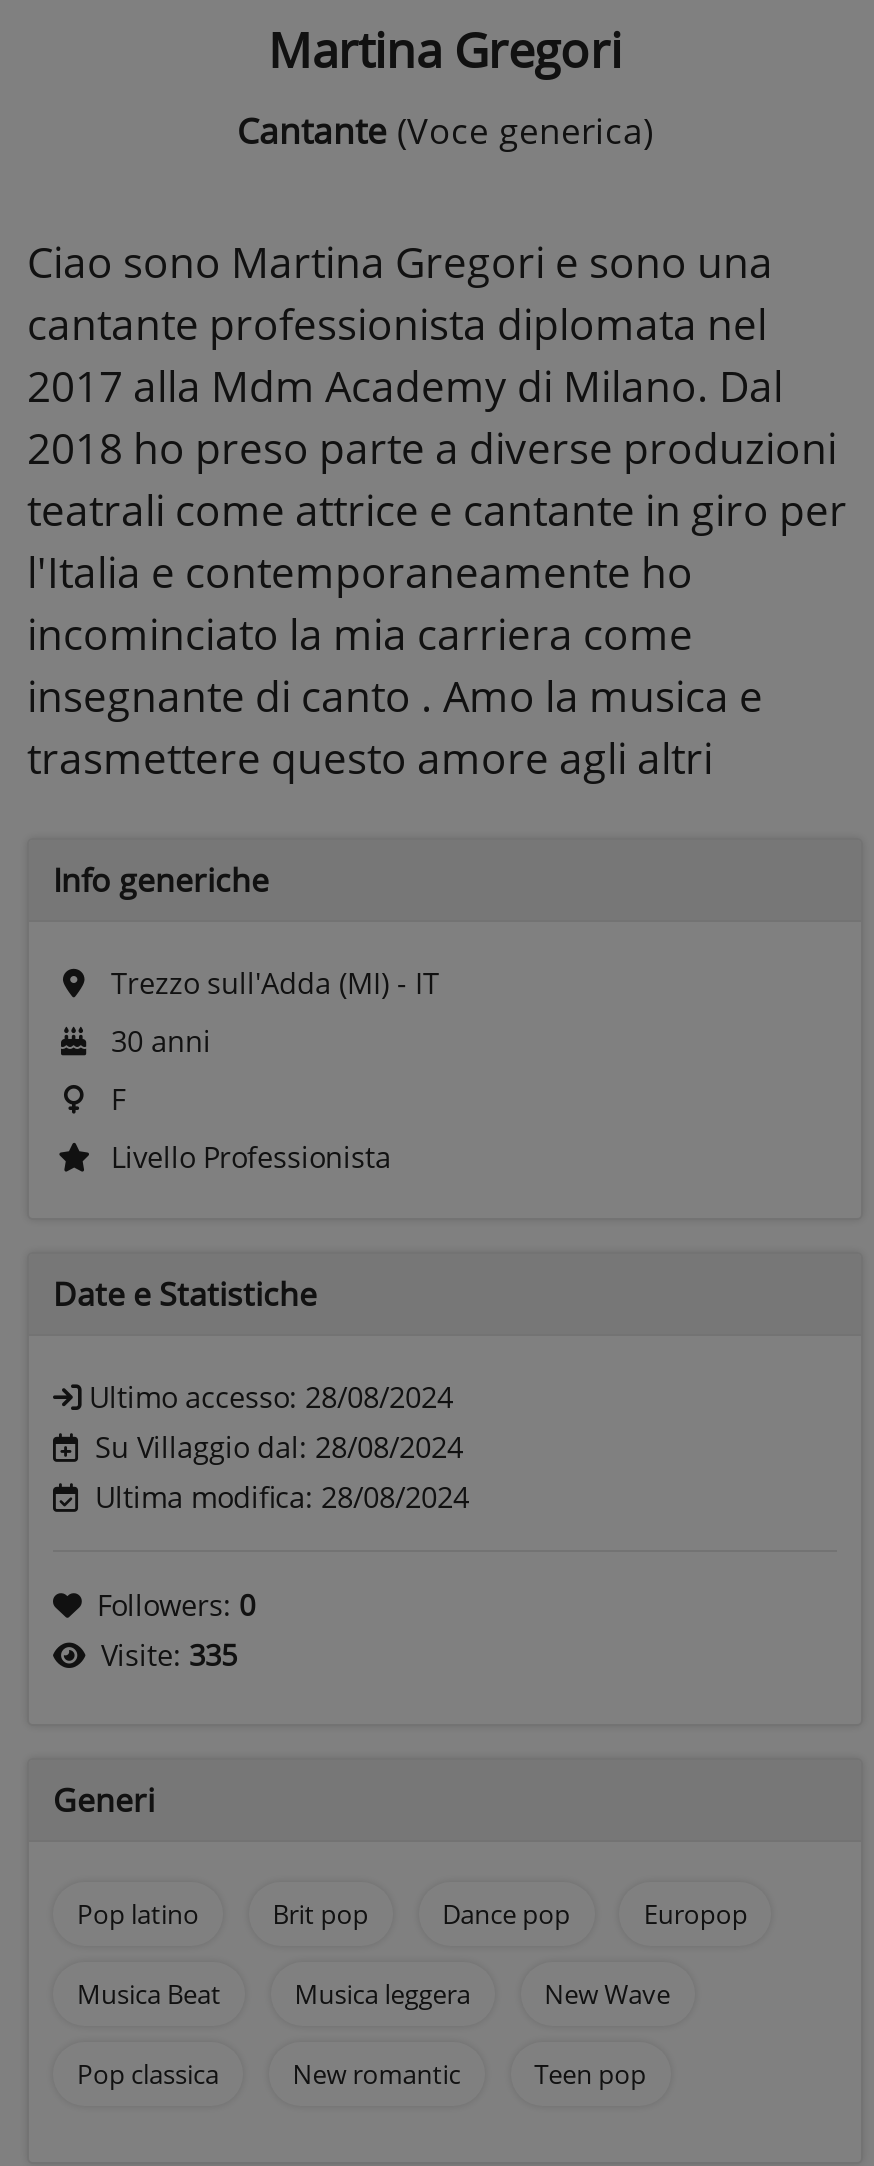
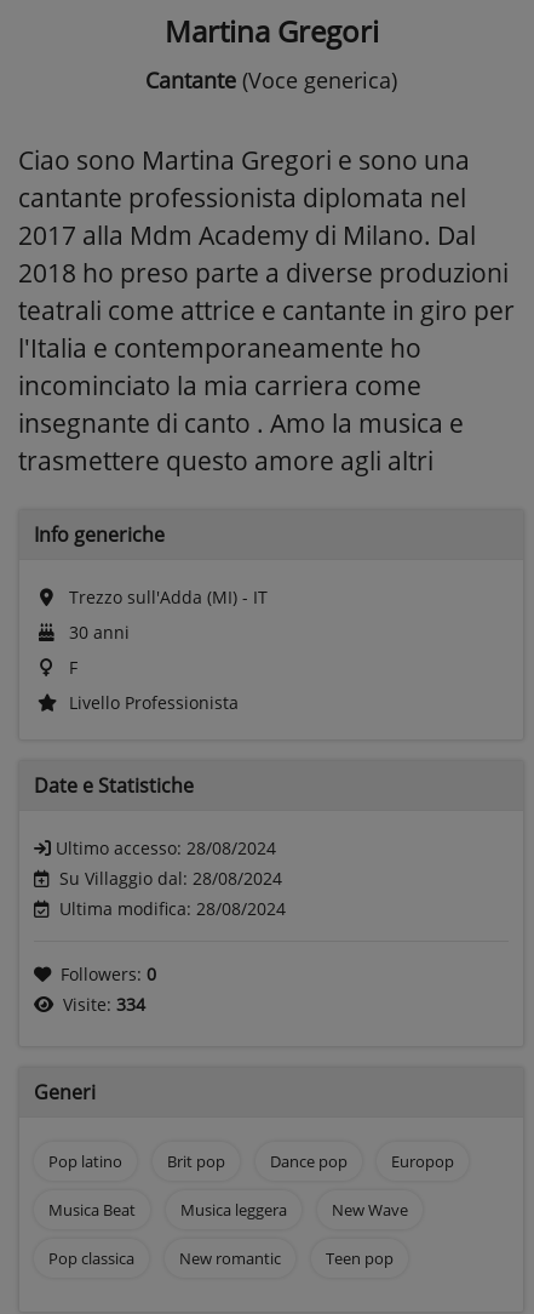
[101,1635,237,1673] Visite: 335 -> [63,992,145,1015] Visite: 334

